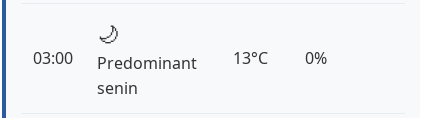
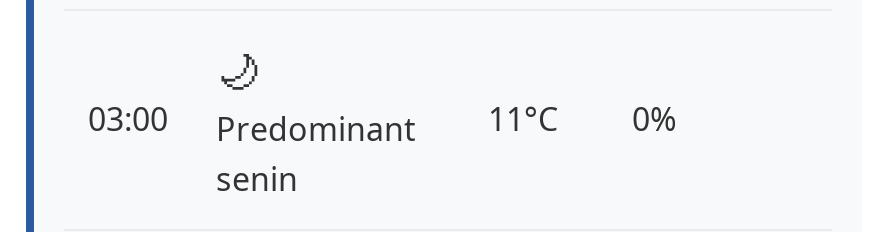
[33,47,327,74] 03:00 Predominant 13°C 0% -> [88,98,676,152] 03:00 Predominant 11°C 0%

